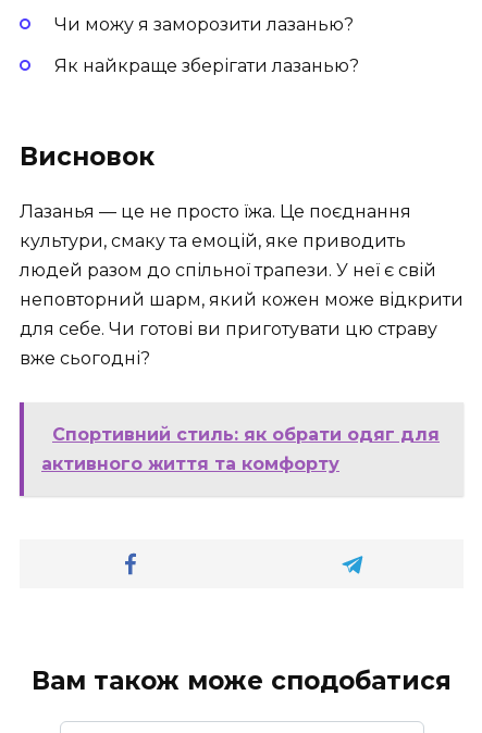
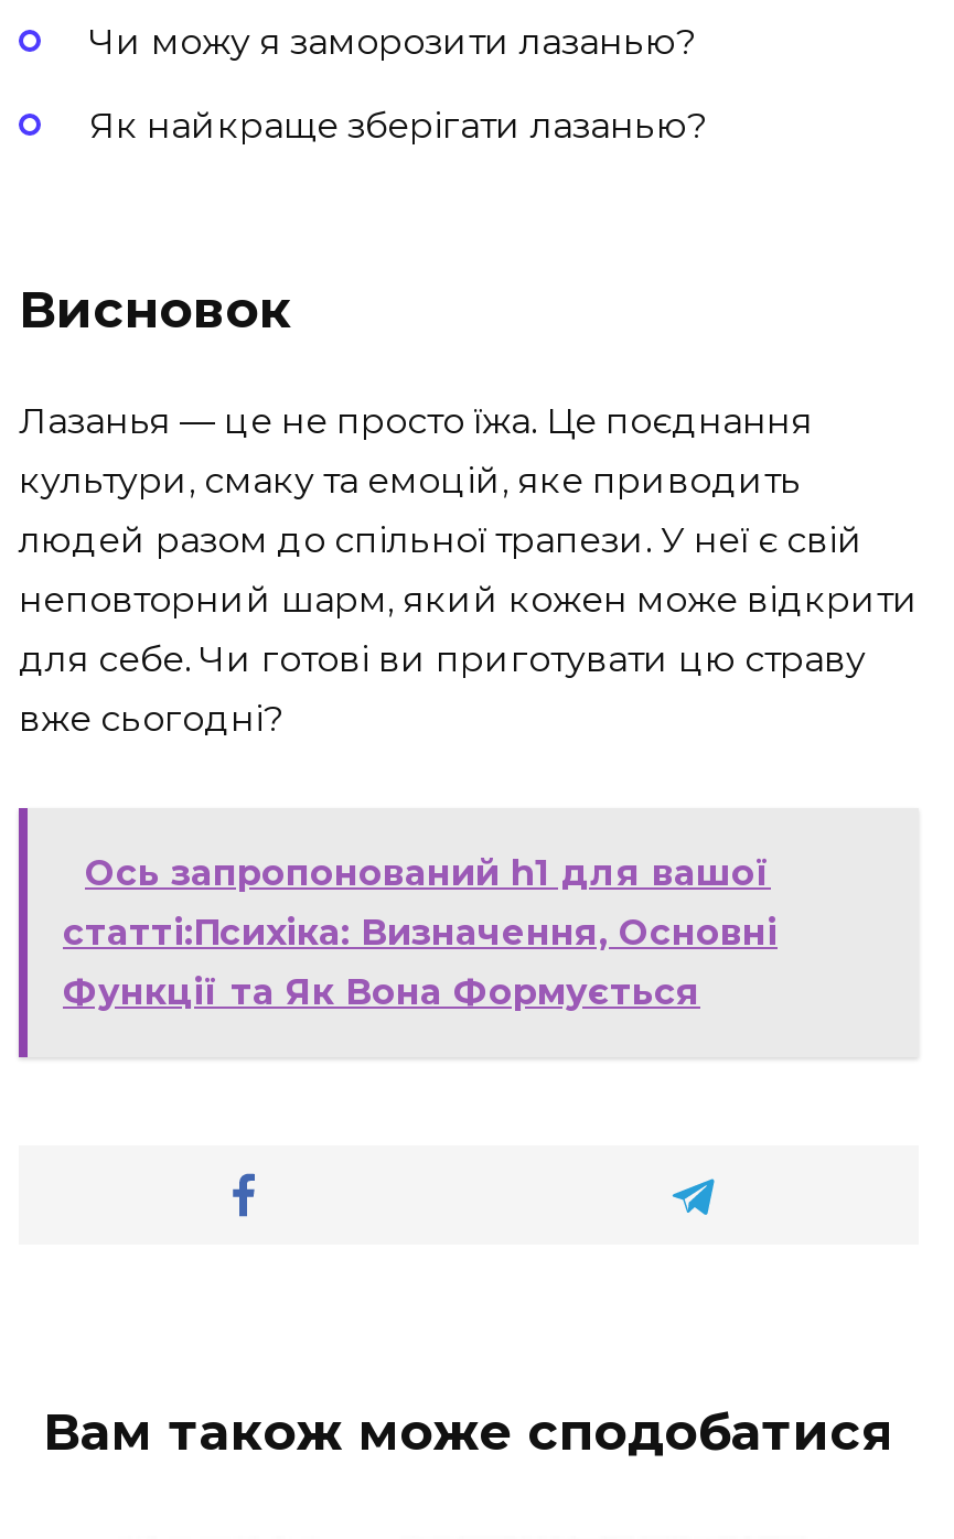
[41,425,440,475] Спортивний стиль: як обрати одяг для | активного життя та комфорту -> [63,853,778,1014] Ось запропонований h1 для вашої | статті:Психіка: Визначення, Основні | Функції та Як Вона Формується

